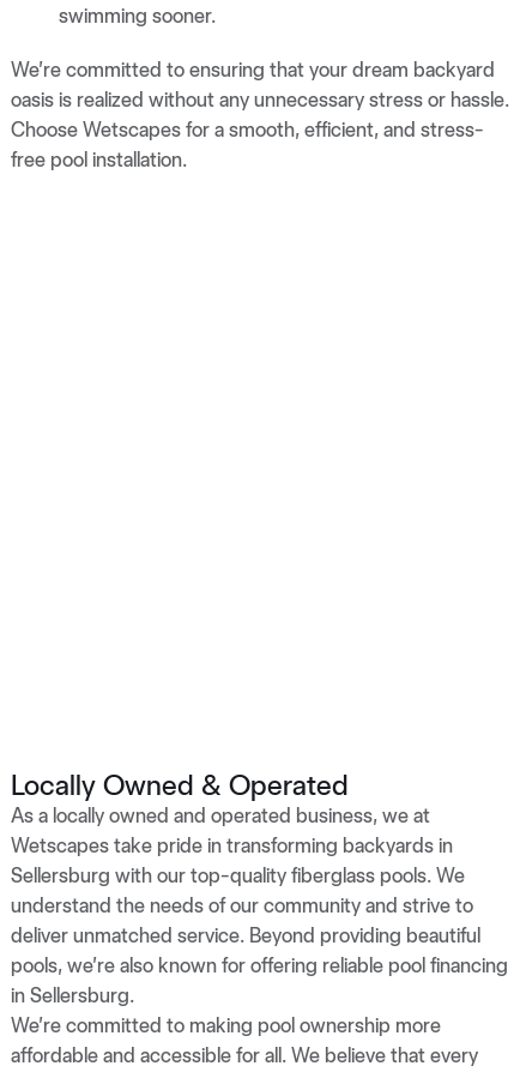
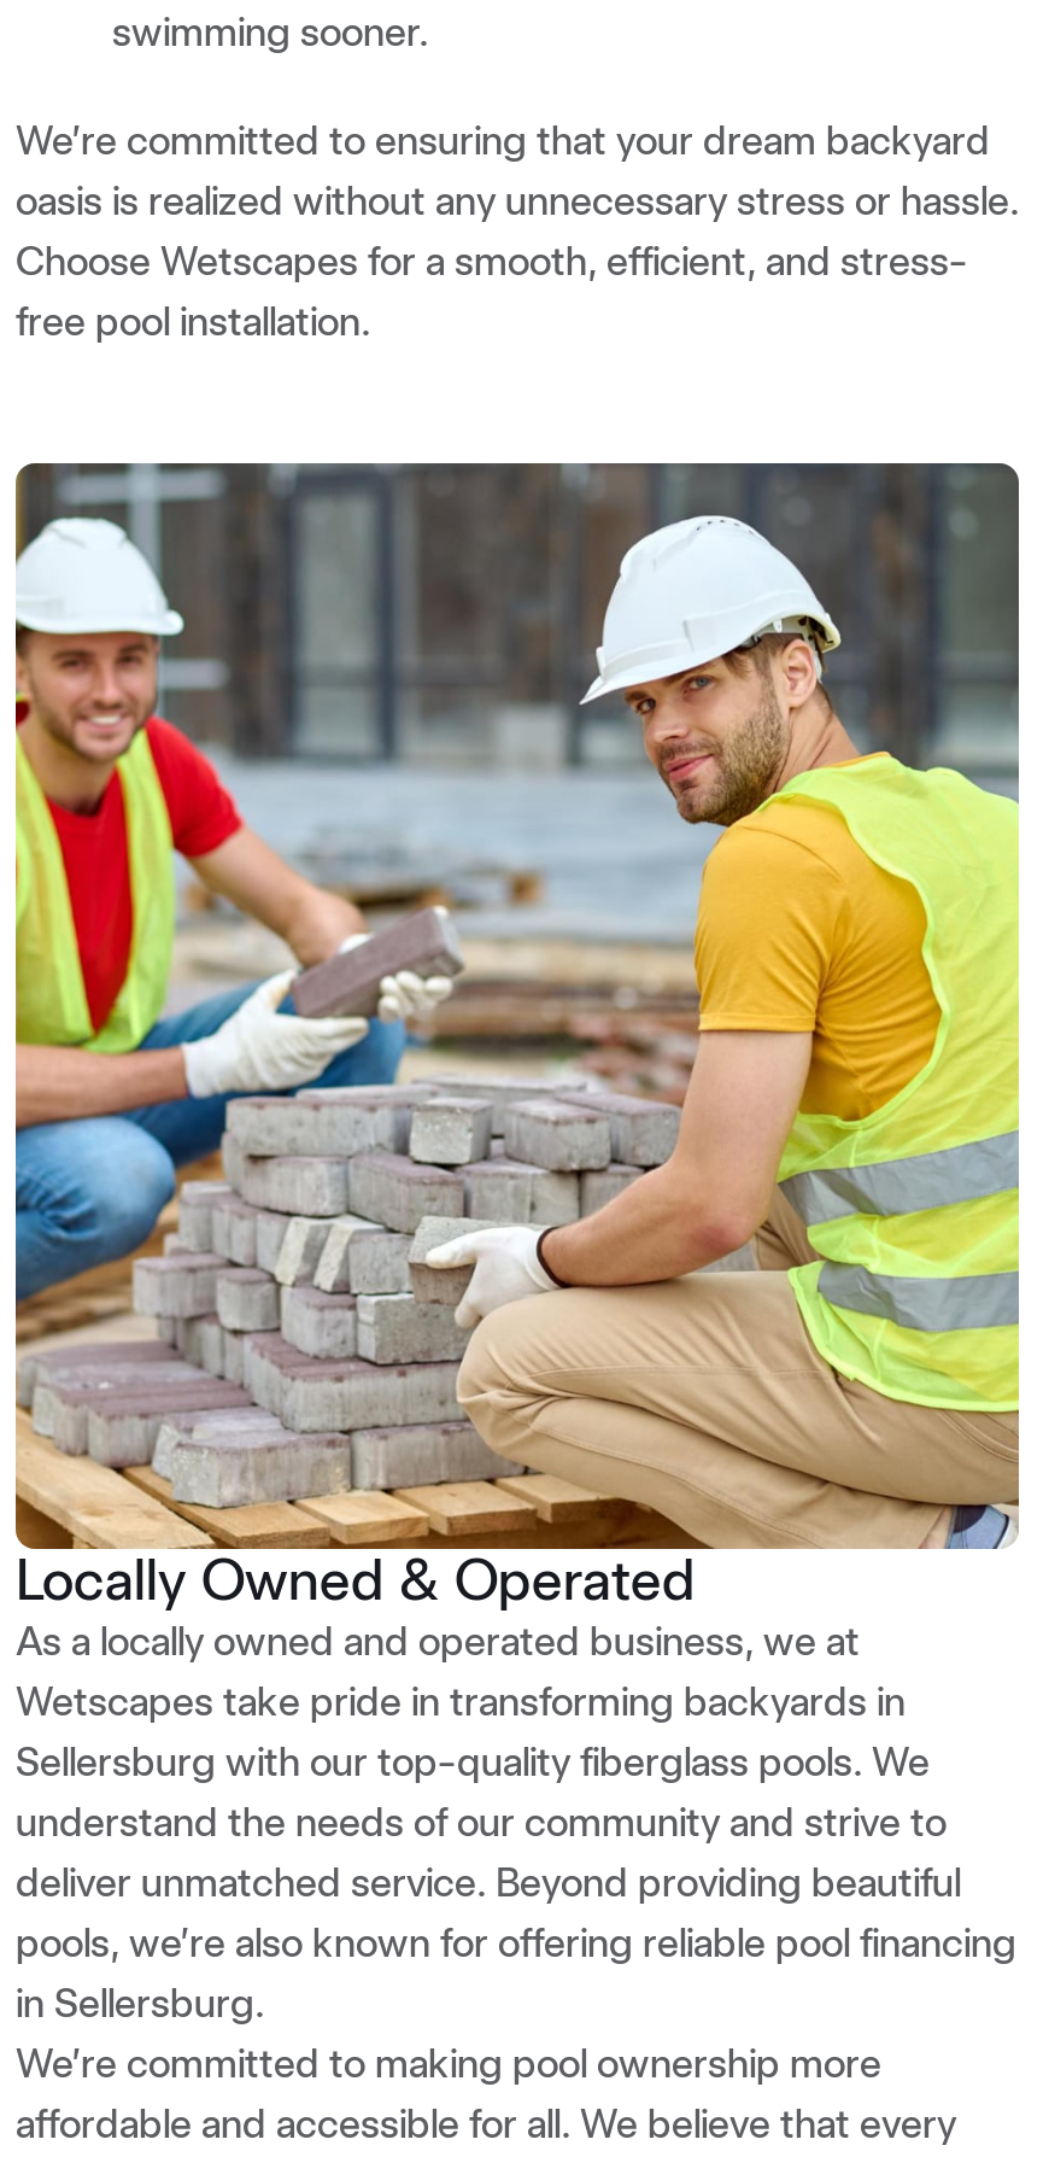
none -> [13,461,1021,1551] [image]

